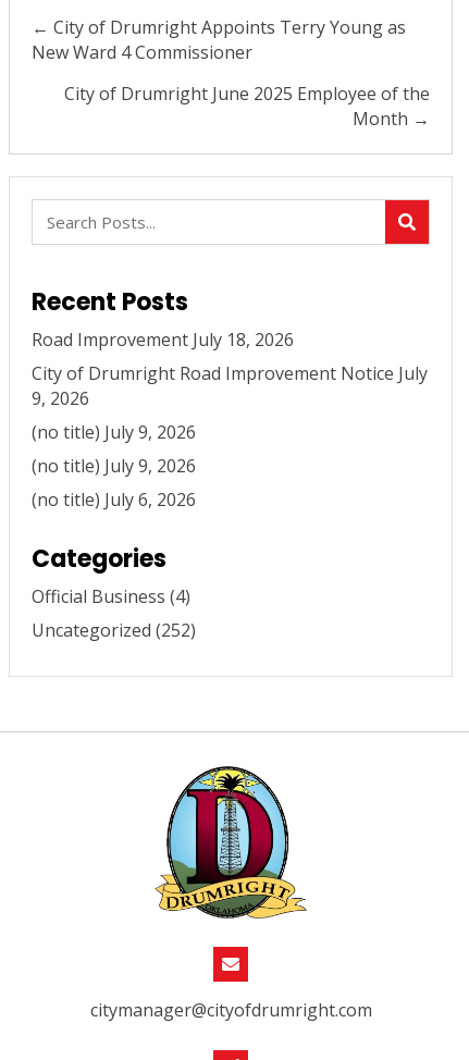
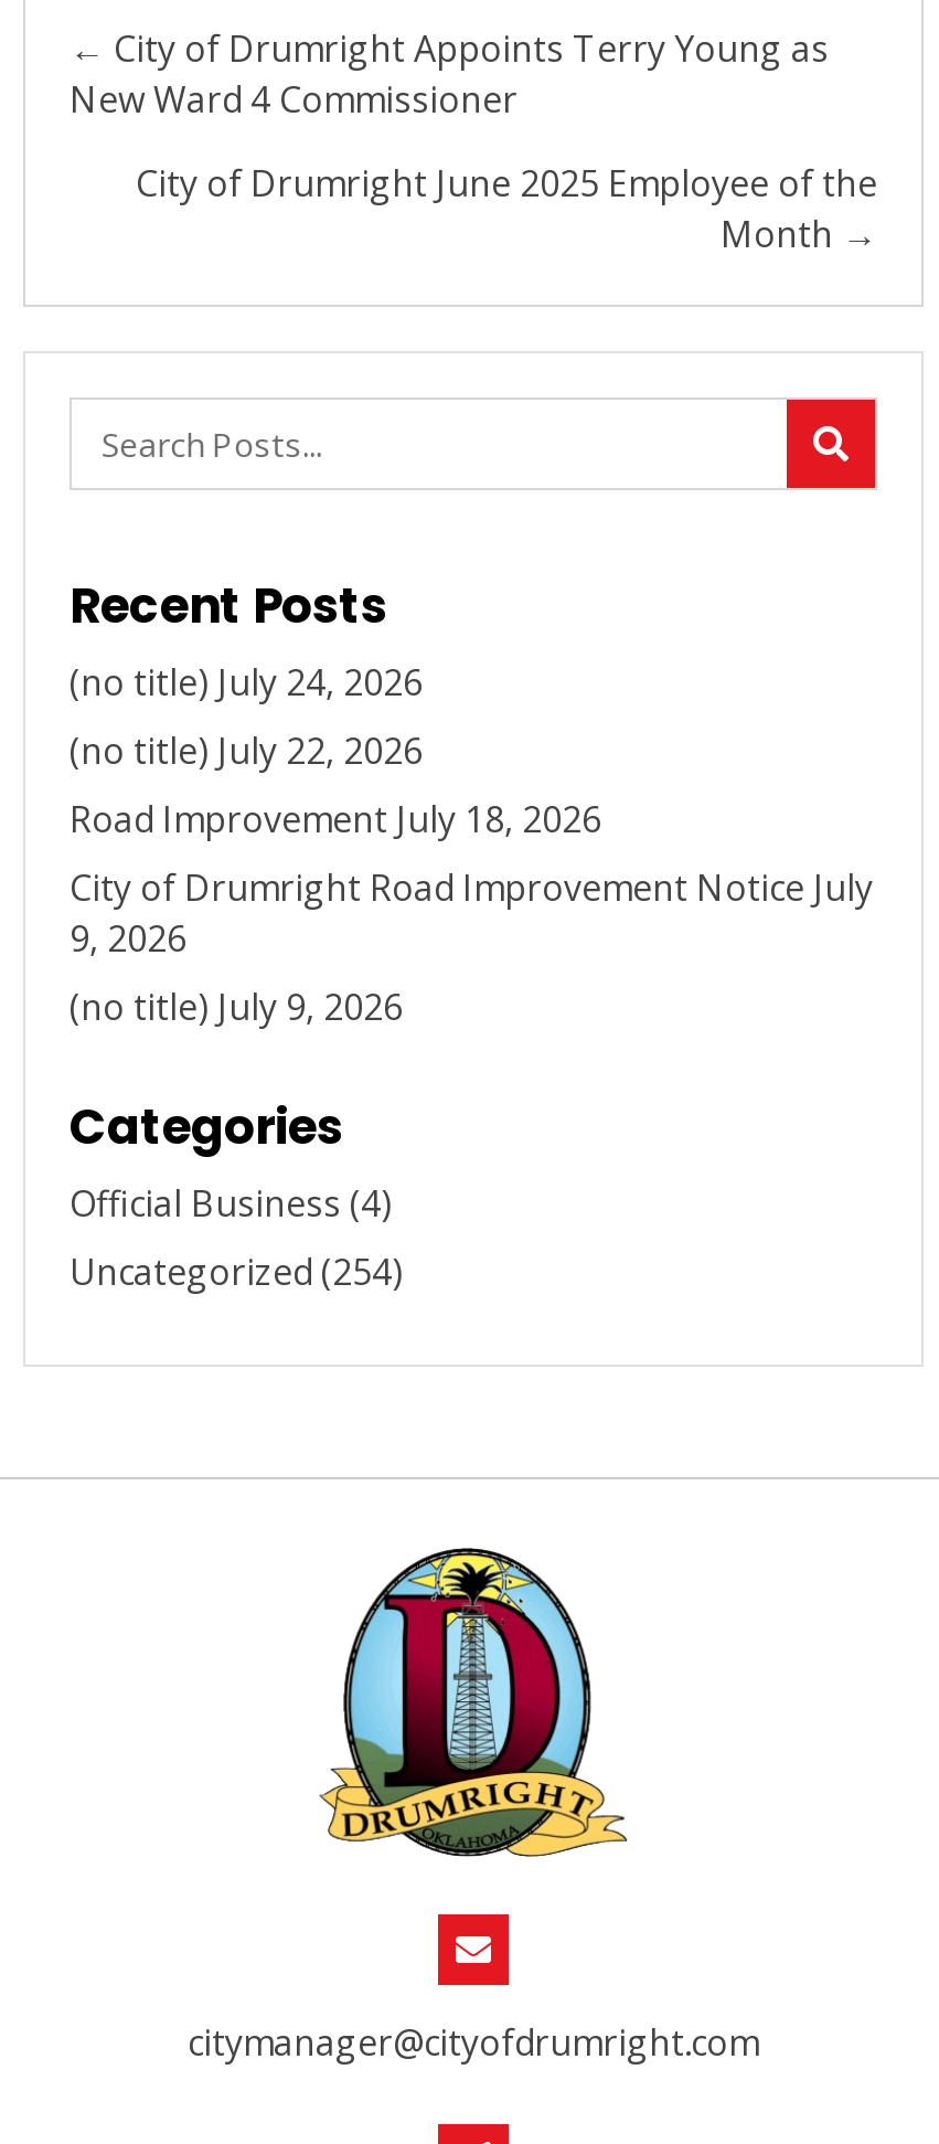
none -> [70,659,423,776] (no title) July 24, 2026 | (no title) July 22, 2026
moved [32,328,428,444] -> [70,796,873,1032]: Road Improvement July 18, 2026 | City of Drumright Road Improvement Notice July | 9, 2026 | (no title) July 9, 2026
[32,454,196,512] (no title) July 9, 2026 | (no title) July 6, 2026 -> none
[32,618,196,642] Uncategorized (252) -> [70,1248,403,1297] Uncategorized (254)

